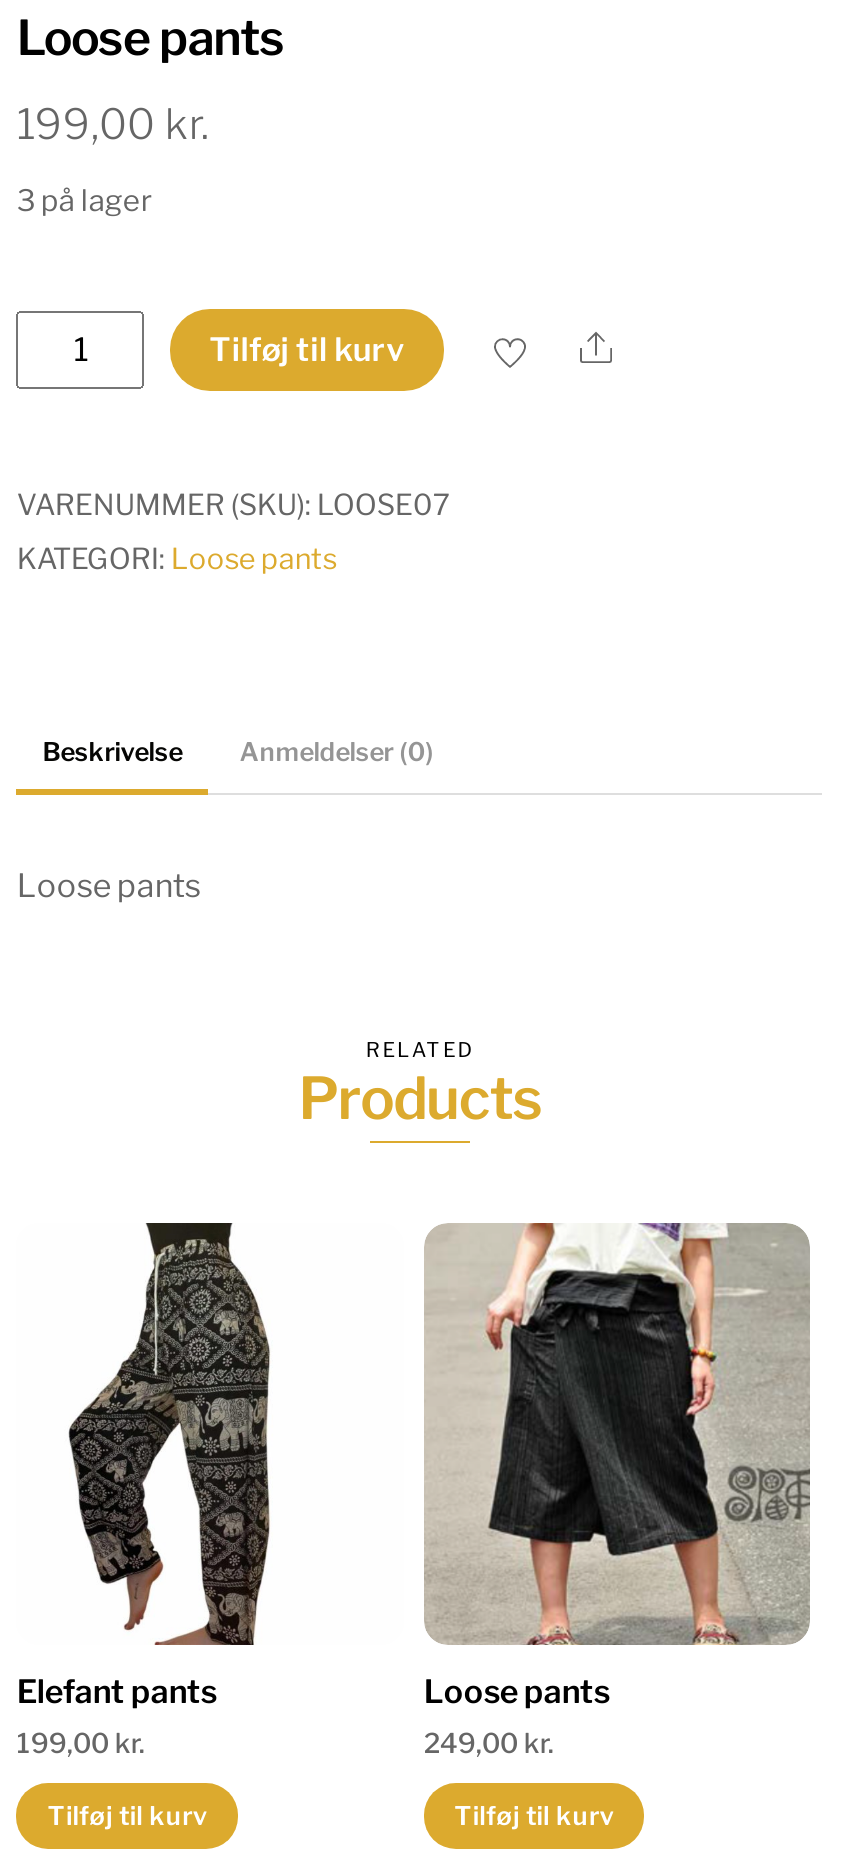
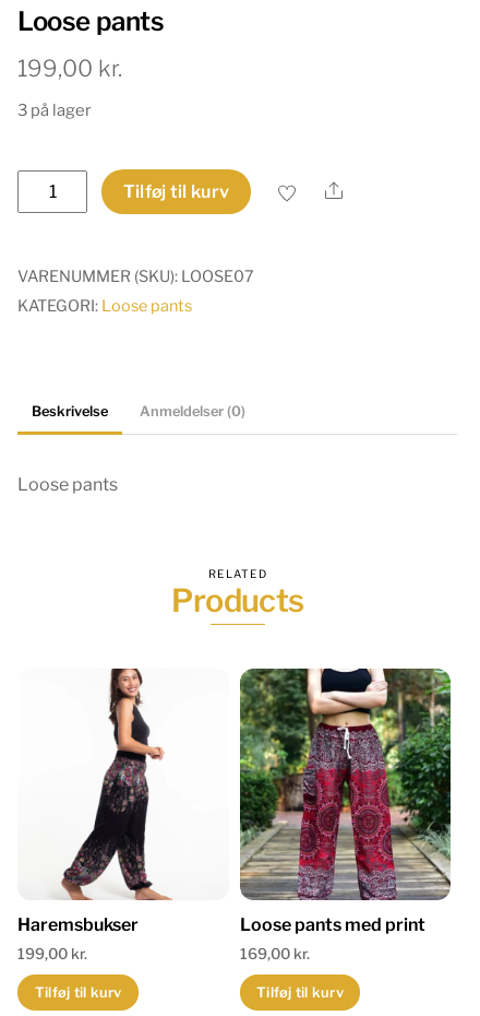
[17,1219,296,1710] [image] | Elefant pants -> [18,668,172,935] [image] | Haremsbukser
[424,1221,810,1710] [image] | Loose pants -> [239,668,451,935] [image] | Loose pants med print
[424,1728,554,1760] 249,00 kr. -> [240,945,310,962] 169,00 kr.

